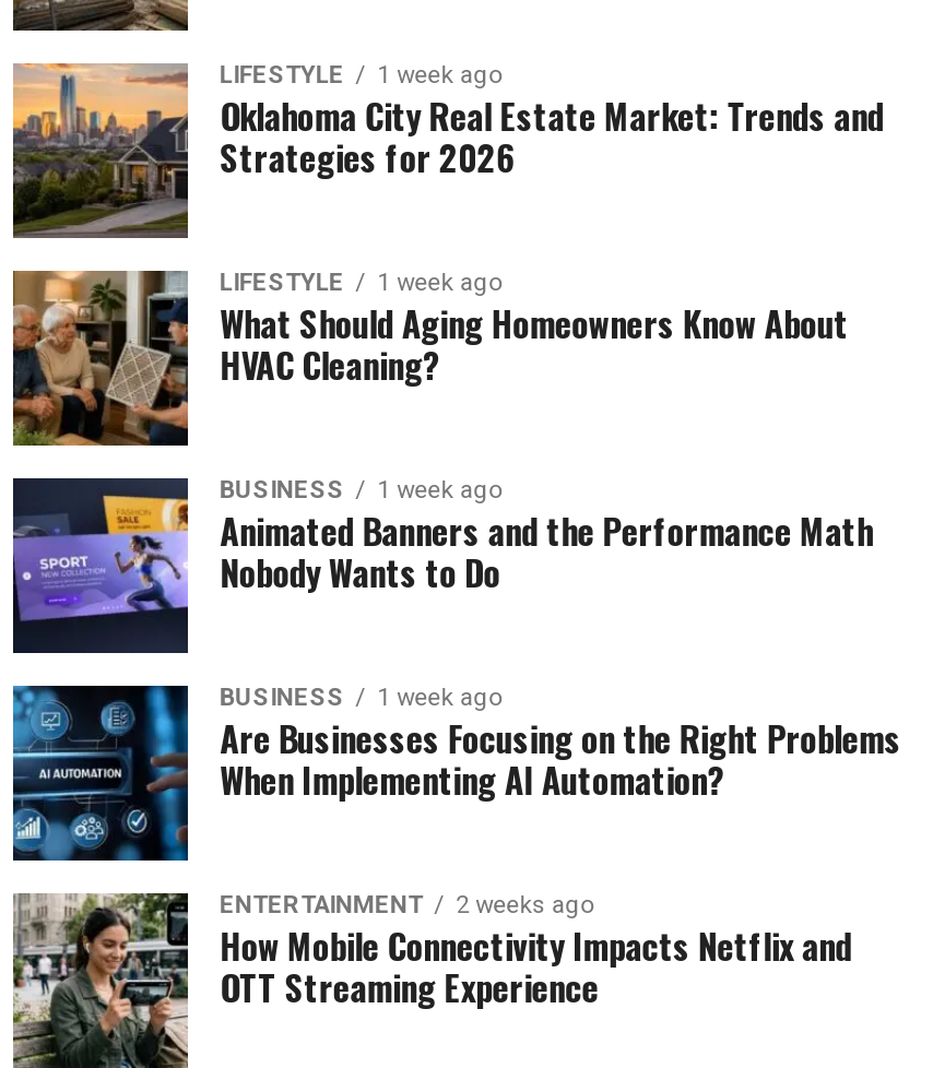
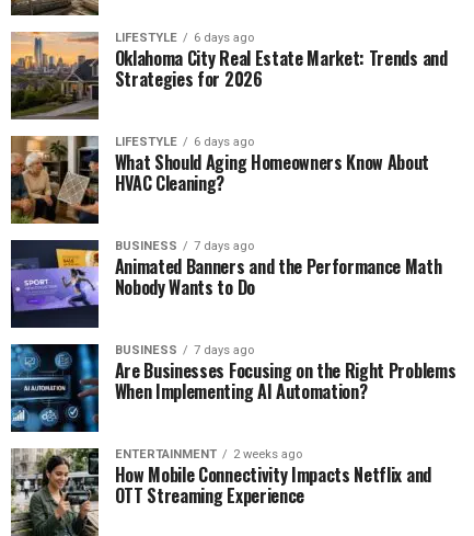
[220,61,502,90] LIFESTYLE 1 week ago -> [115,31,254,45] LIFESTYLE 6 days ago
[220,269,502,297] LIFESTYLE 1 week ago -> [115,135,254,149] LIFESTYLE 6 days ago
[220,476,502,505] BUSINESS 1 week ago -> [115,239,254,253] BUSINESS 7 days ago
[220,684,502,712] BUSINESS 1 week ago -> [115,343,254,357] BUSINESS 7 days ago

